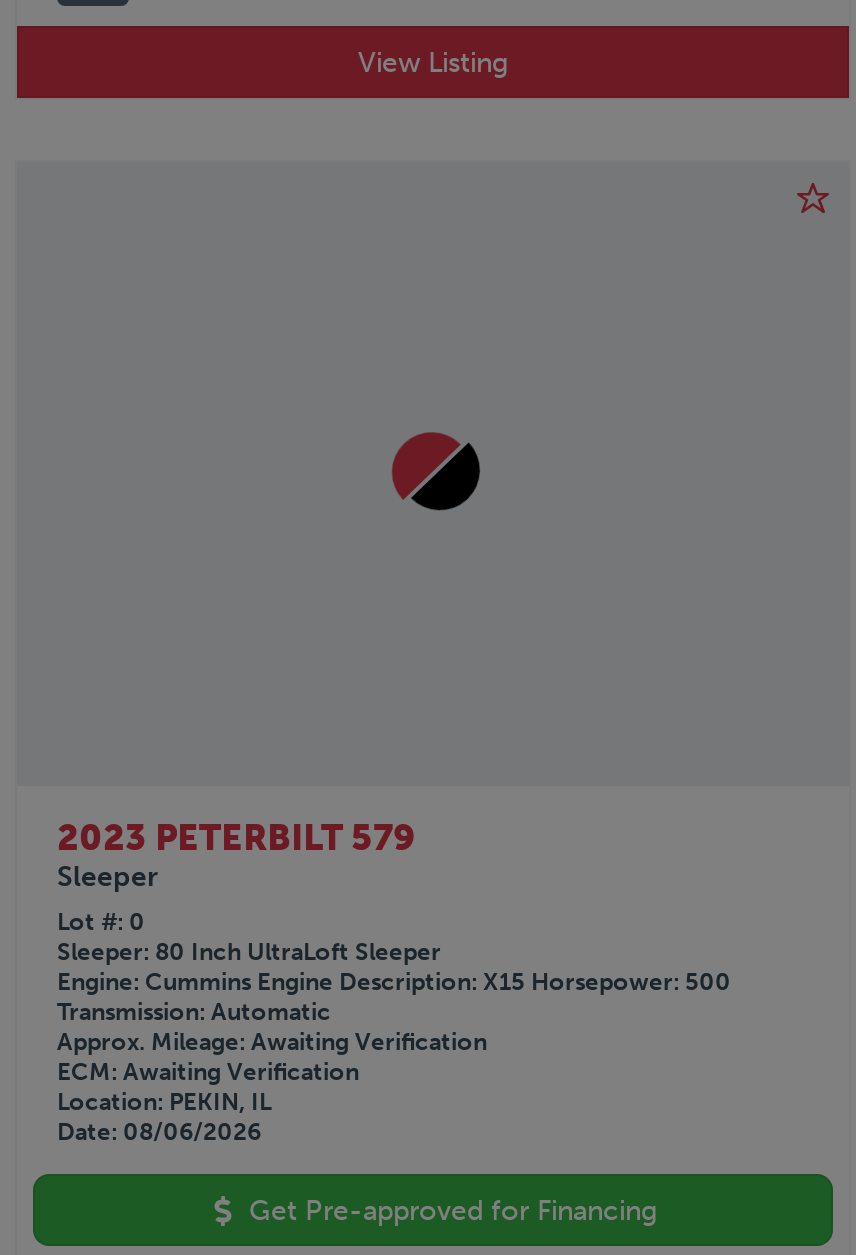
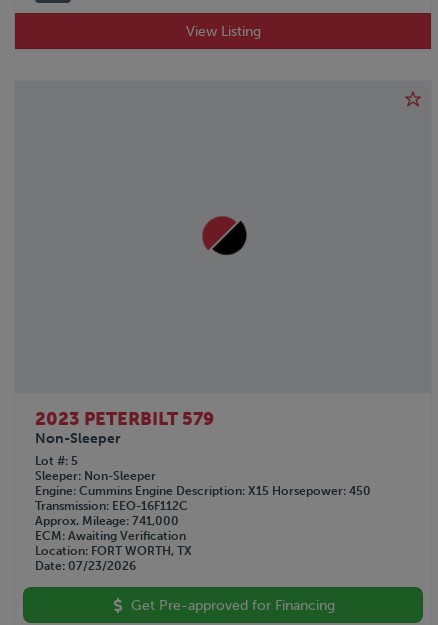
[57,860,731,1056] Sleeper | Lot # 0 | Sleeper 80 Inch UltraLoft Sleeper | Engine Cummins Engine Description X15 Horsepower 500 | Transmission Automatic | Approx. Mileage Awaiting Verification -> [35,430,371,528] Non-Sleeper | Lot # 5 | Sleeper Non-Sleeper | Engine Cummins Engine Description X15 Horsepower 450 | Transmission EEO-16F112C | Approx. Mileage 741,000
[57,1088,271,1146] Location PEKIN, IL | Date 08/06/2026 -> [35,544,192,573] Location FORT WORTH, TX | Date 07/23/2026

